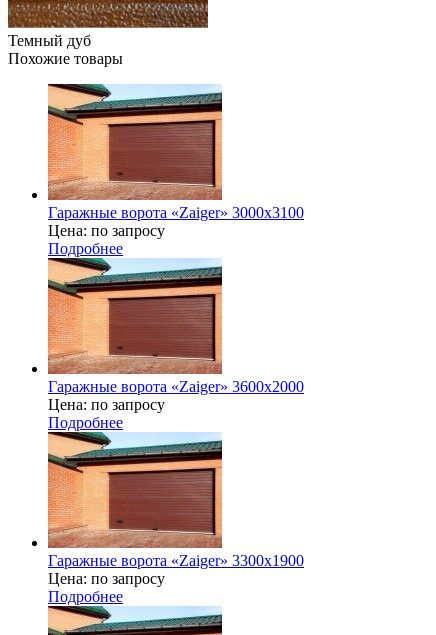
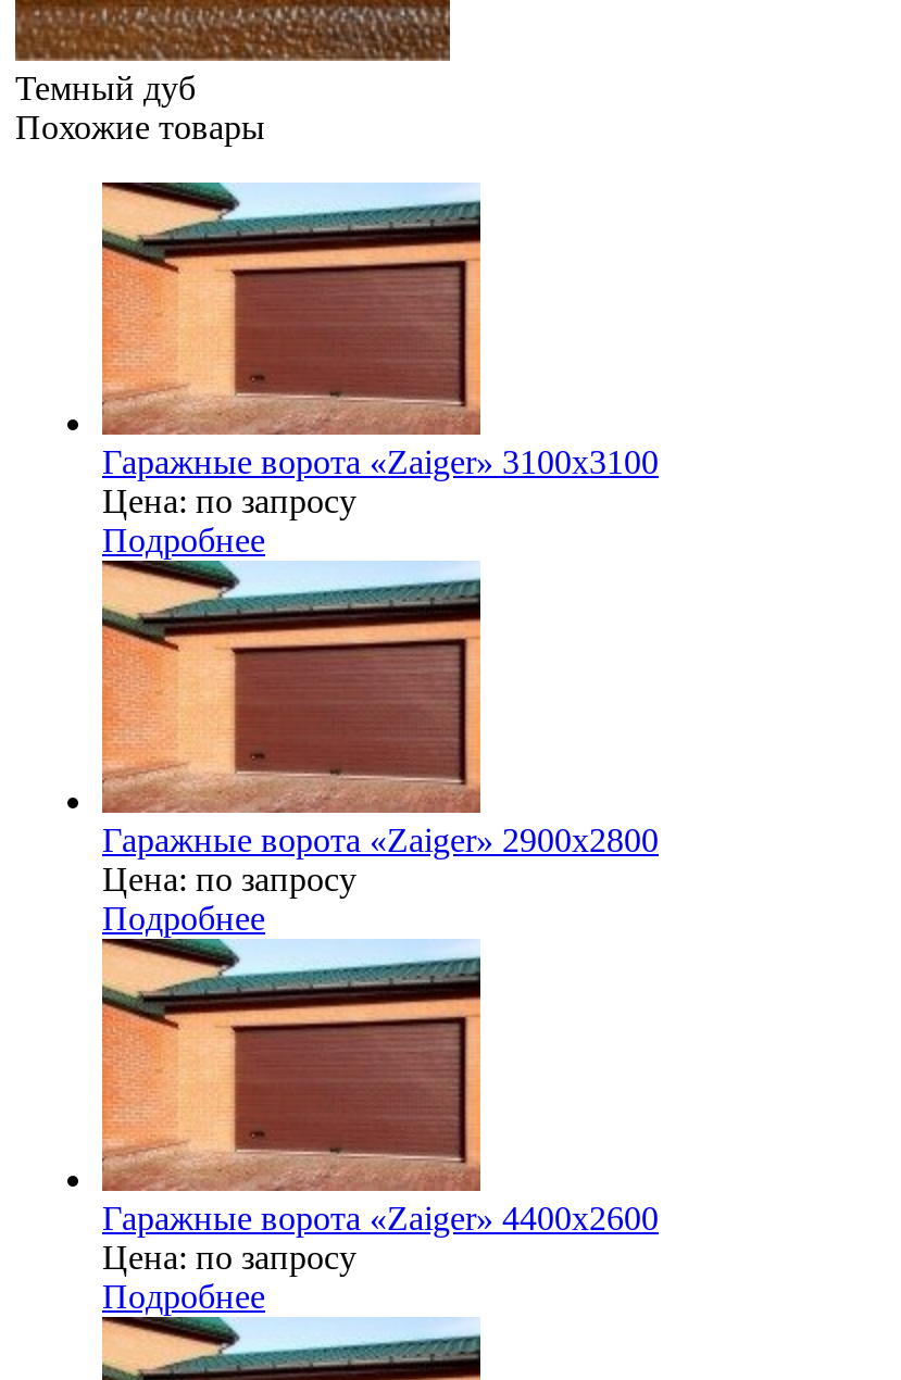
[48,204,304,221] Гаражные ворота «Zaiger» 3000x3100 -> [102,443,659,480] Гаражные ворота «Zaiger» 3100x3100
[48,378,304,395] Гаражные ворота «Zaiger» 3600х2000 -> [102,821,659,858] Гаражные ворота «Zaiger» 2900x2800
[48,552,304,569] Гаражные ворота «Zaiger» 3300х1900 -> [102,1199,659,1236] Гаражные ворота «Zaiger» 4400x2600

